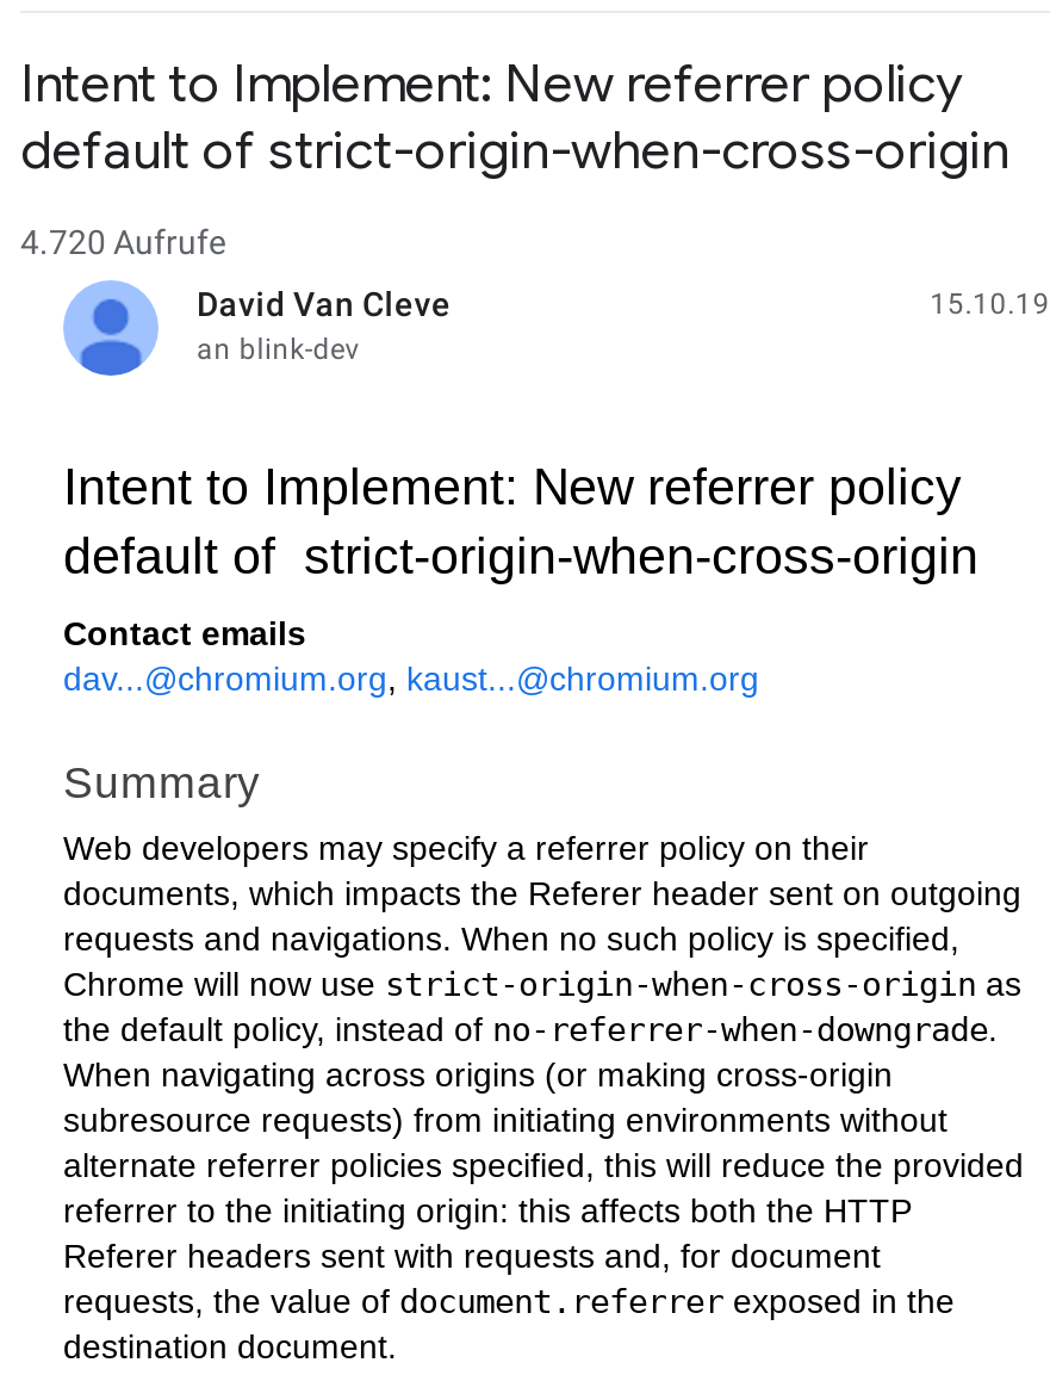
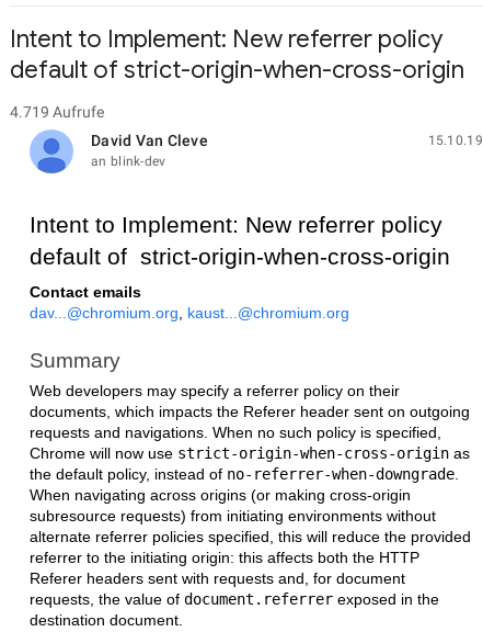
[20,223,225,261] 4.720 Aufrufe -> [10,103,104,121] 4.719 Aufrufe

